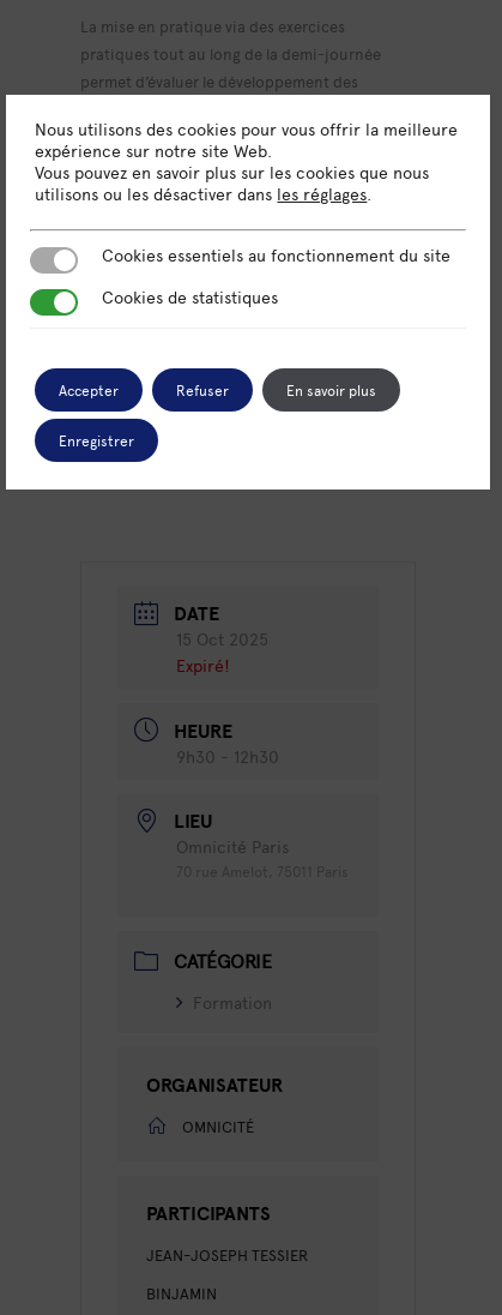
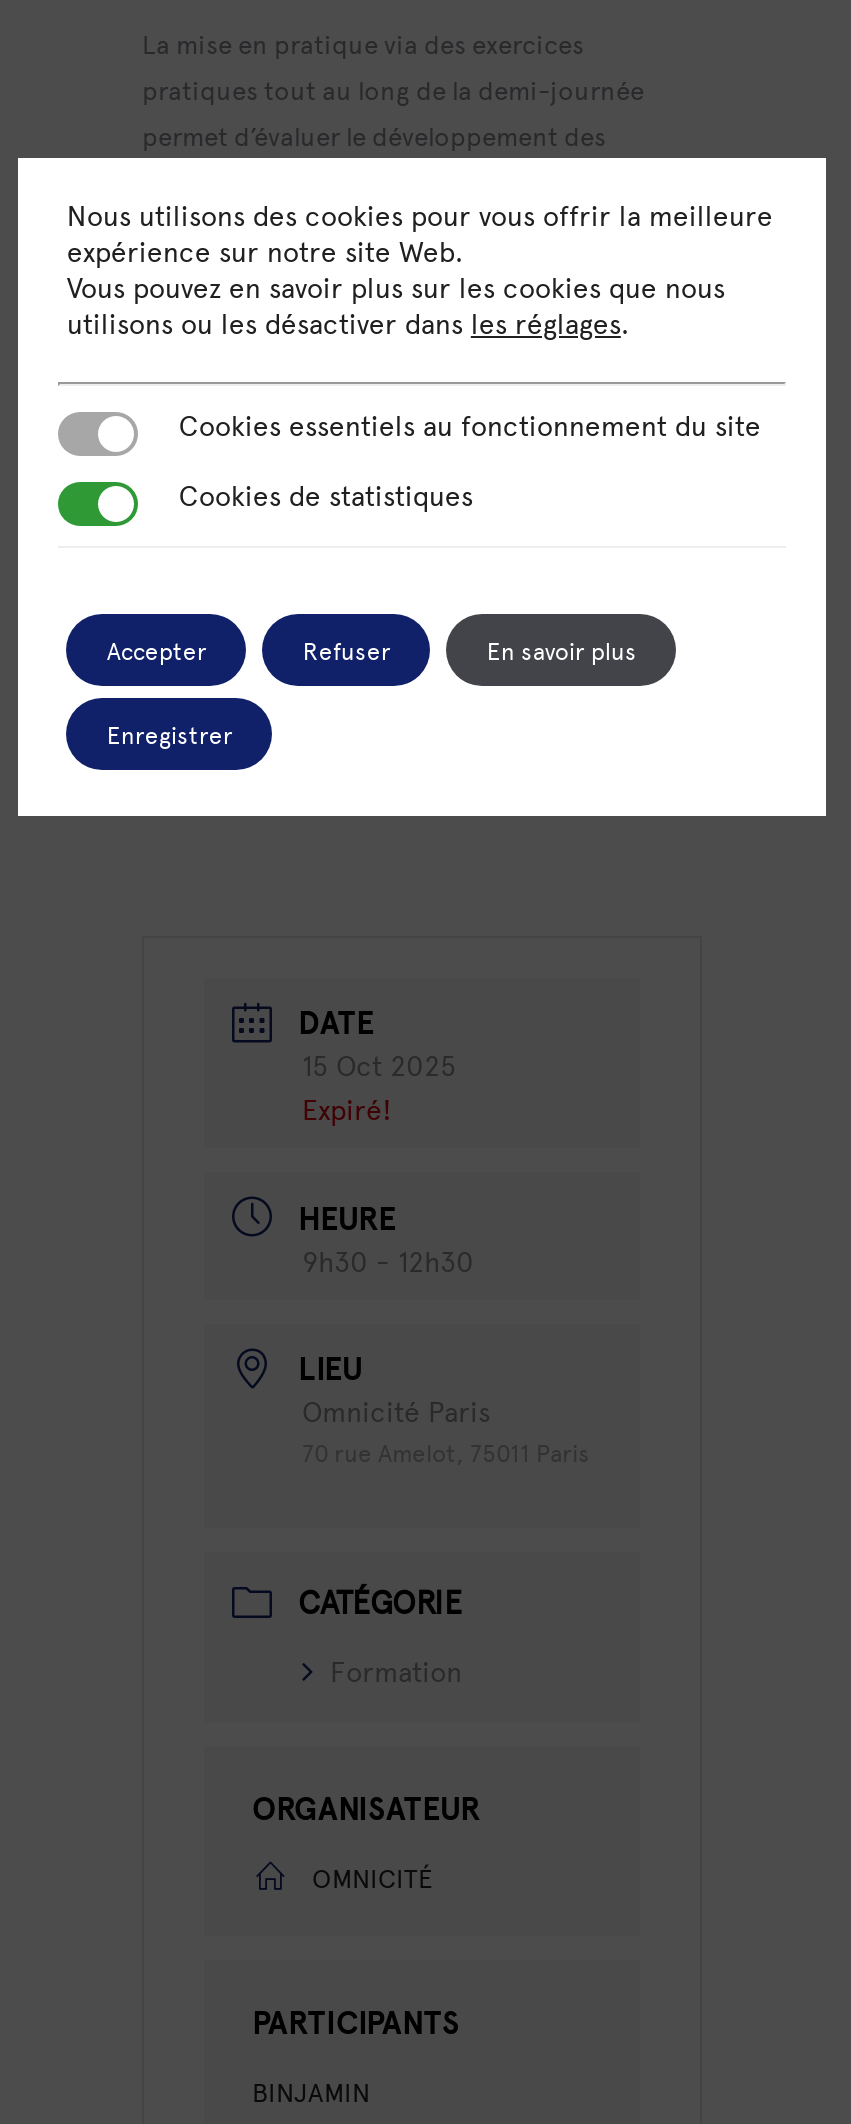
[146,1244,308,1264] JEAN-JOSEPH TESSIER -> none

